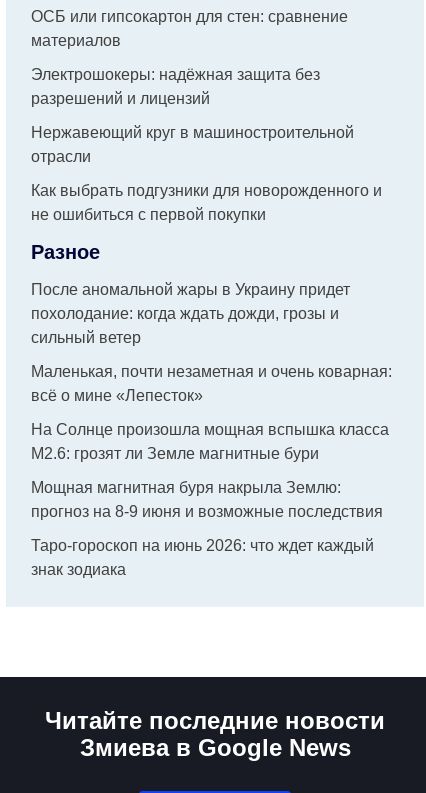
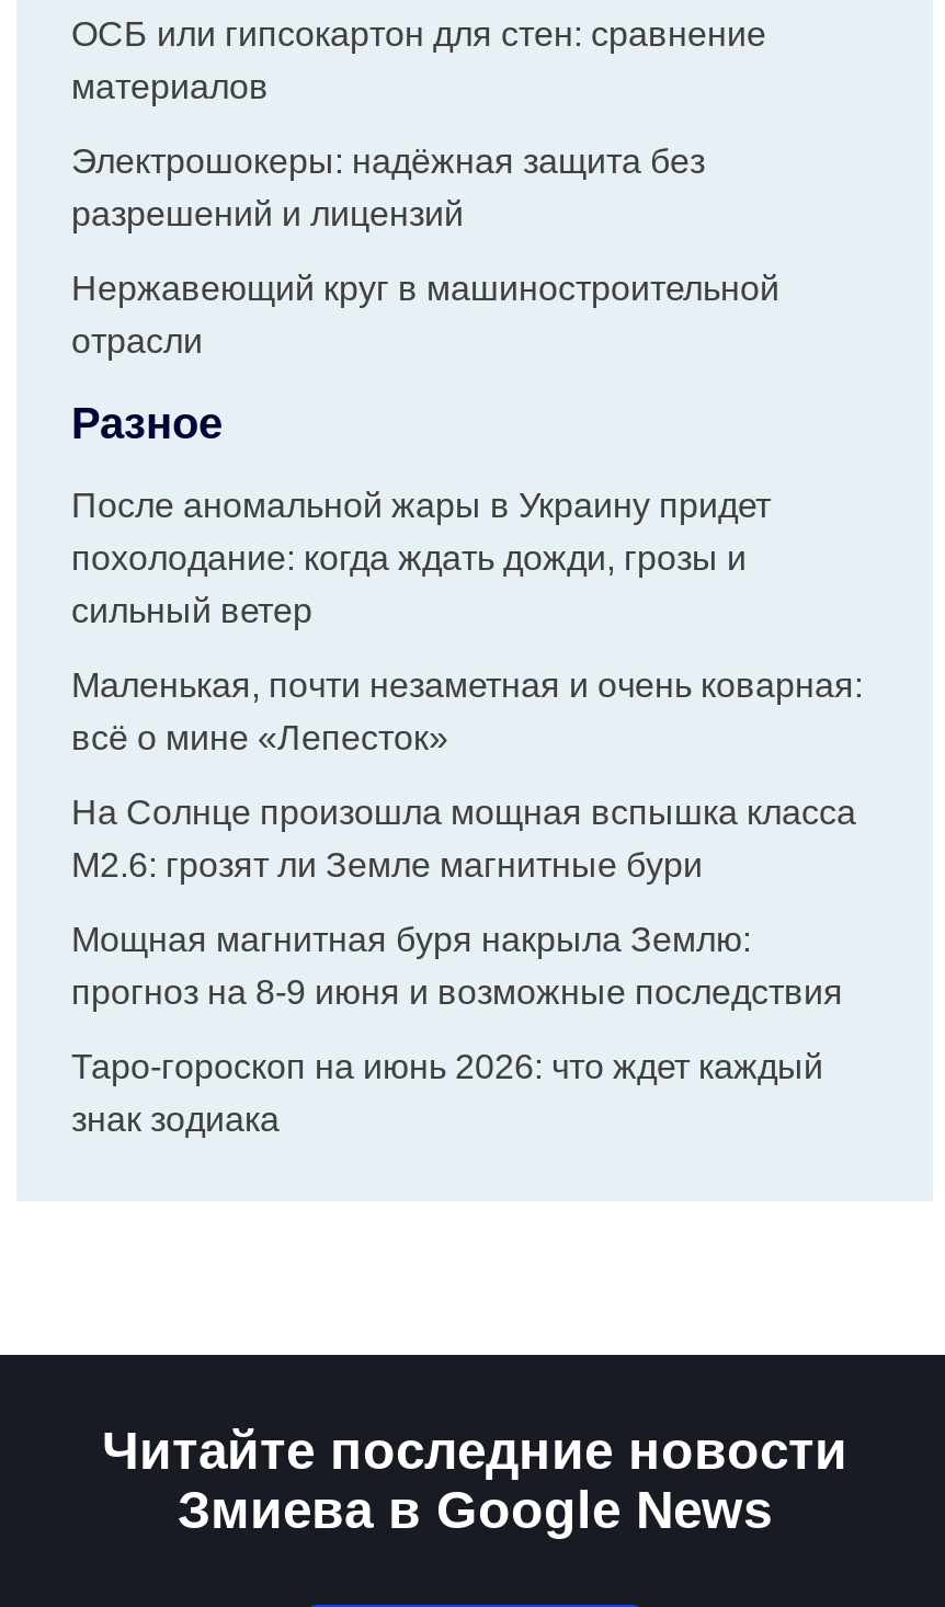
[31,182,382,223] Как выбрать подгузники для новорожденного и | не ошибиться с первой покупки -> none

